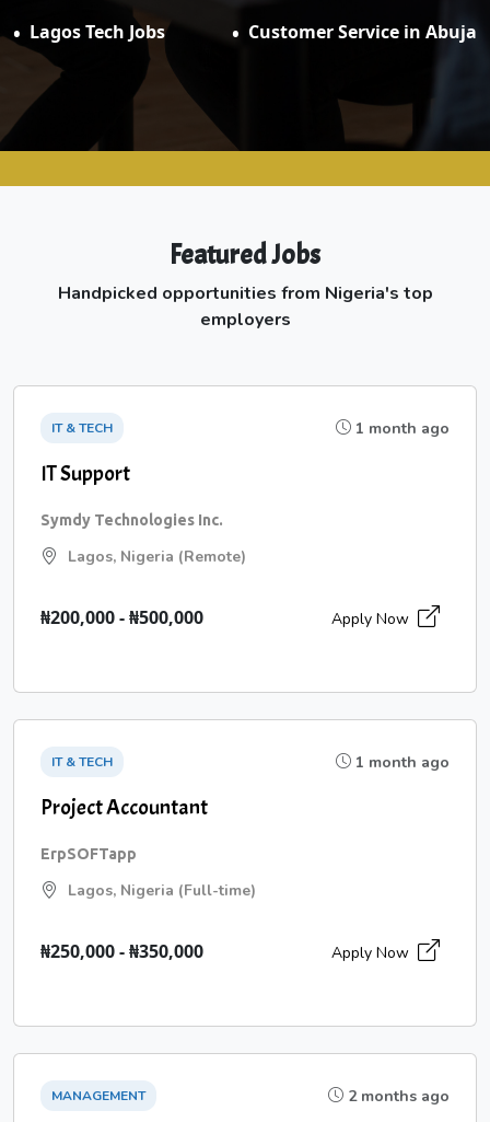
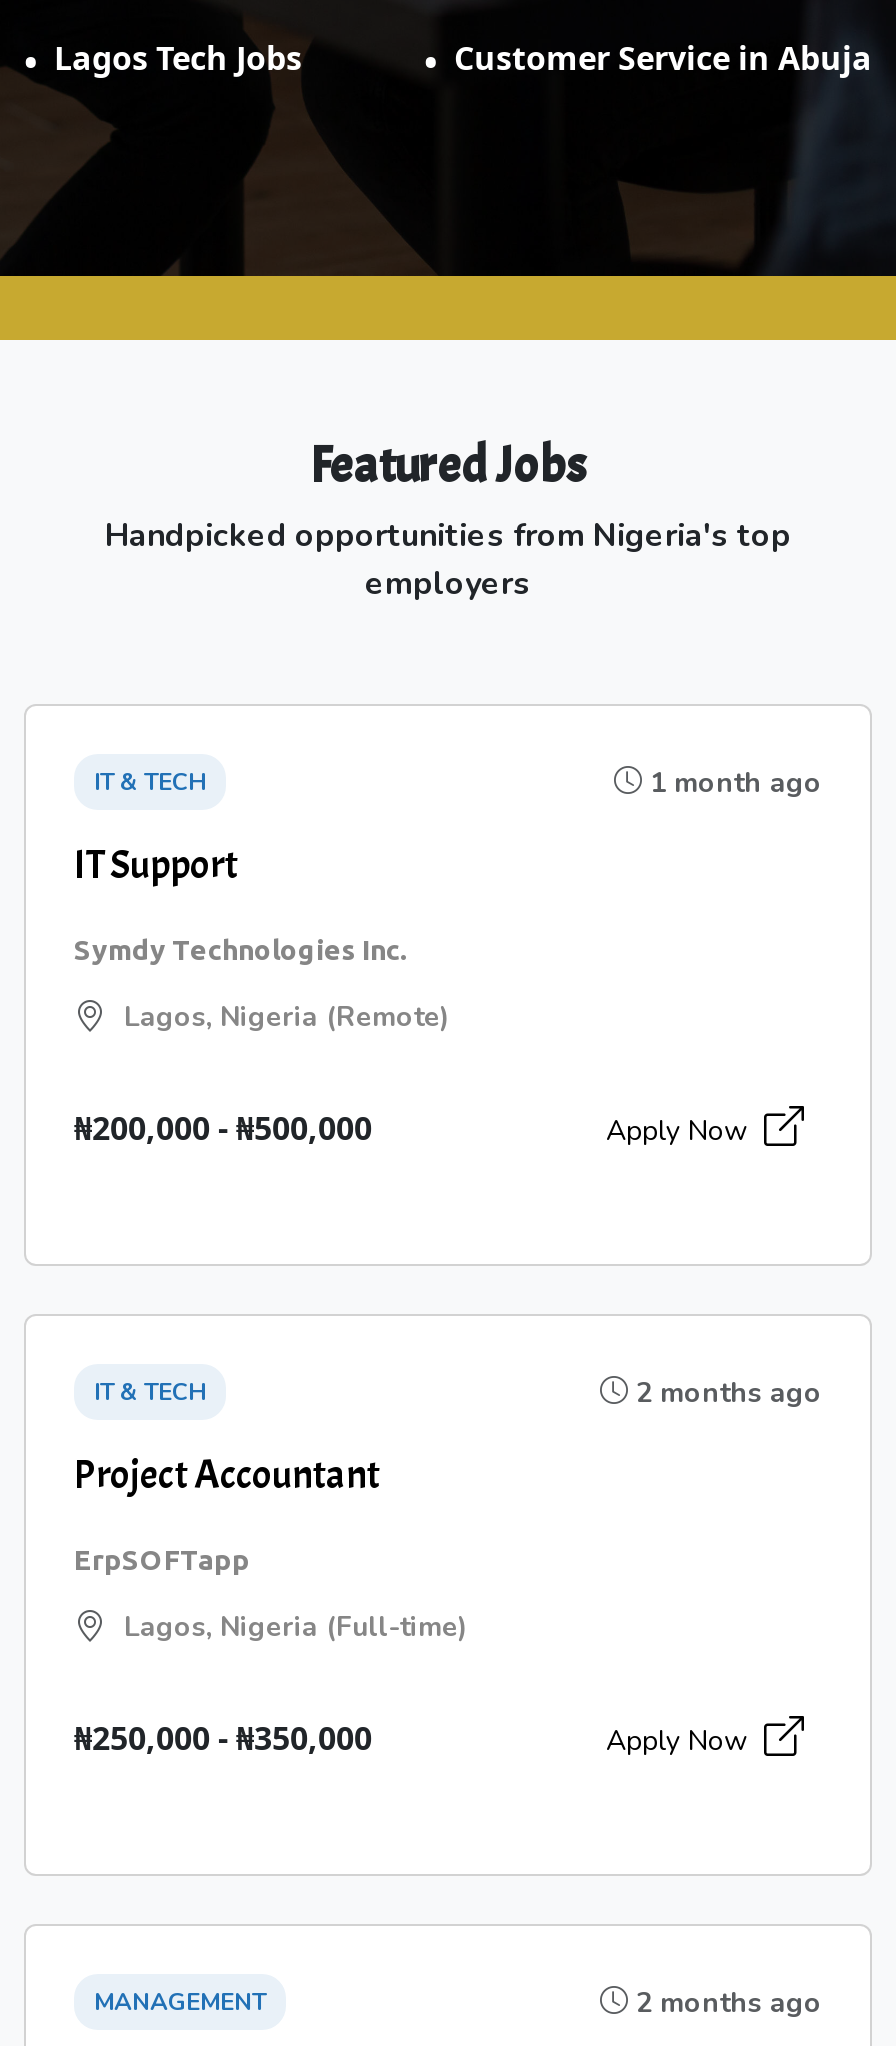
[355,751,450,772] 1 month ago -> [636,1373,822,1411] 2 months ago

